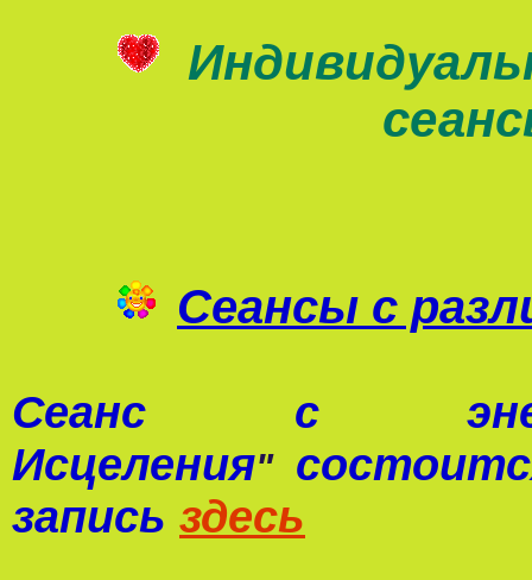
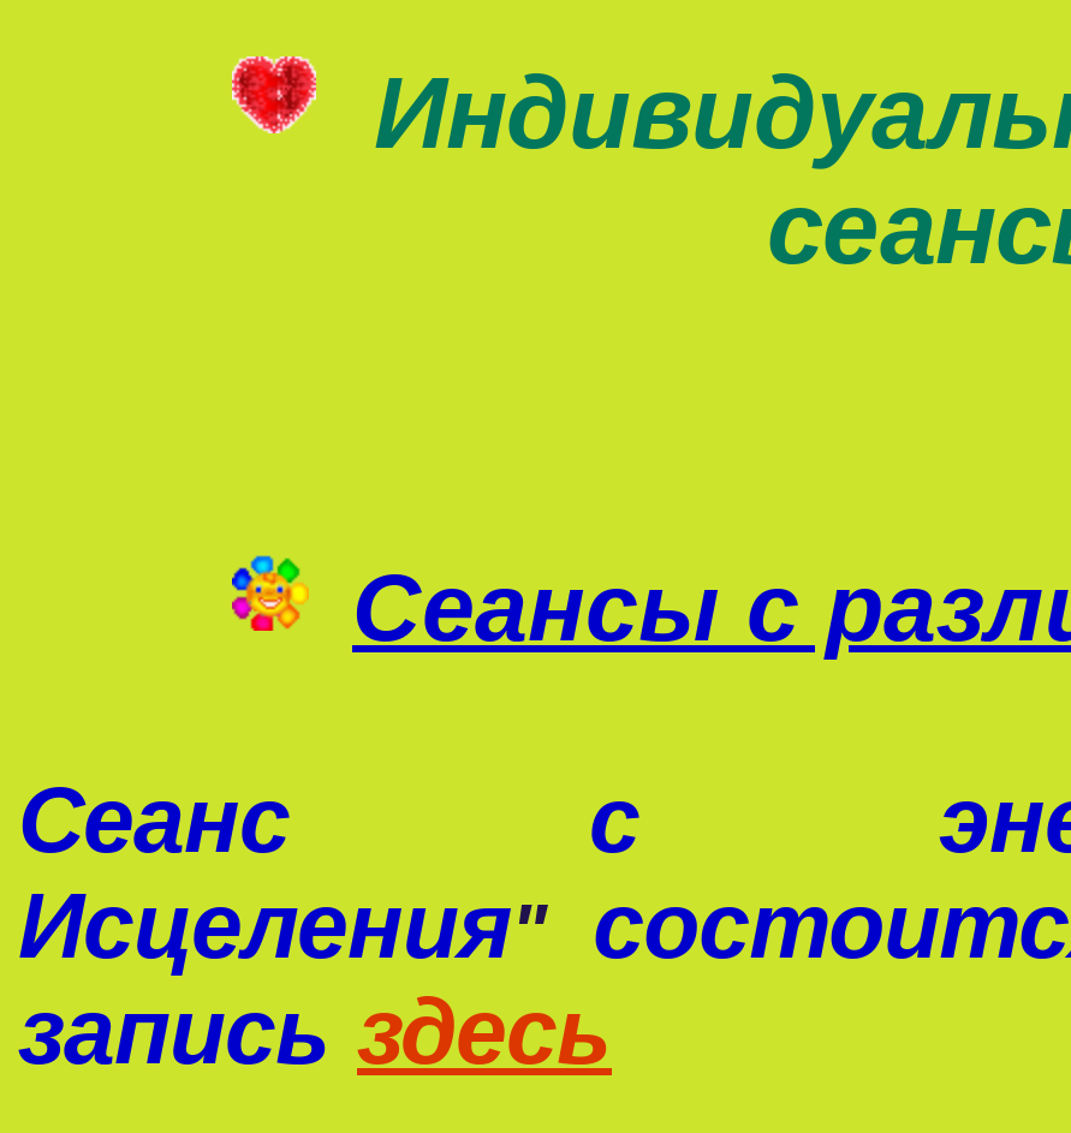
[116,280,157,320] [image] -> [230,554,309,633] [image]

